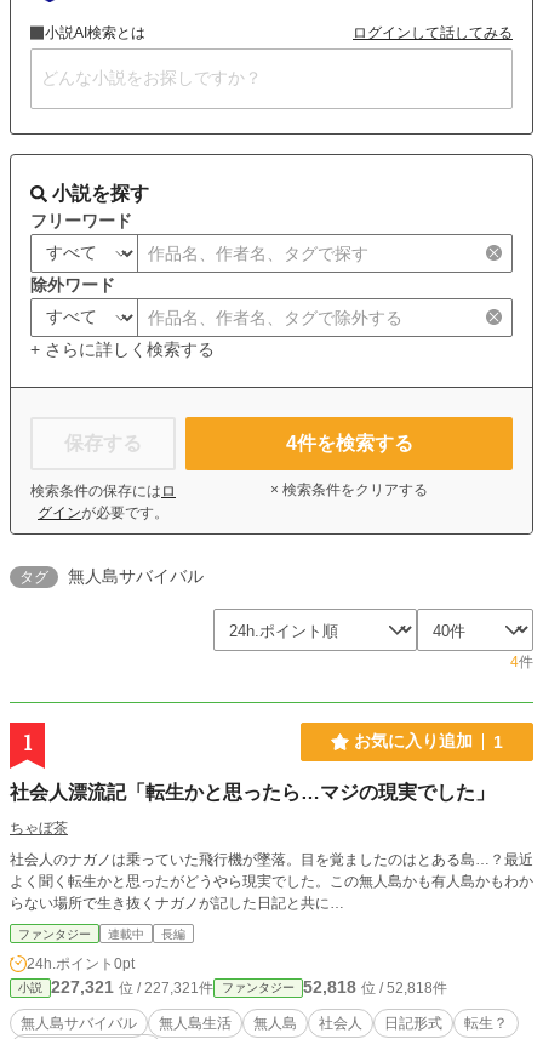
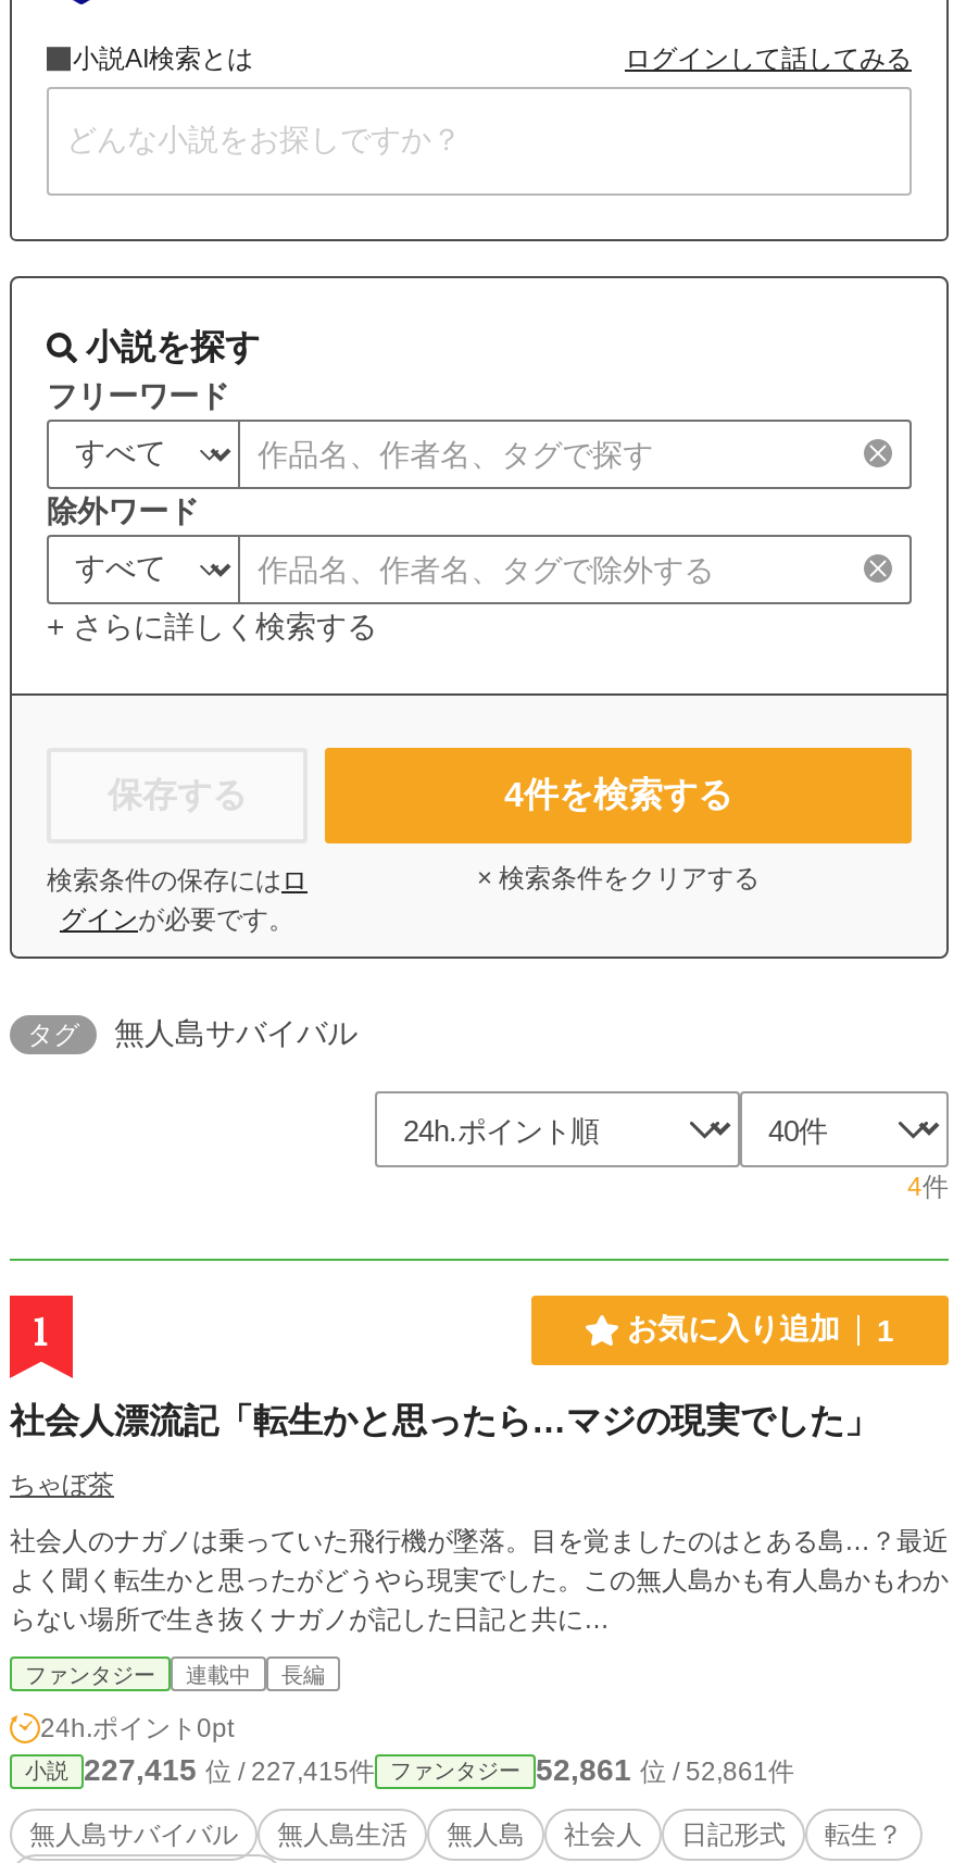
[51,977,213,997] 227,321位 / 227,321件 -> [84,1752,375,1787] 227,415位 / 227,415件
[303,977,447,997] 52,818位 / 52,818件 -> [536,1752,794,1787] 52,861位 / 52,861件

